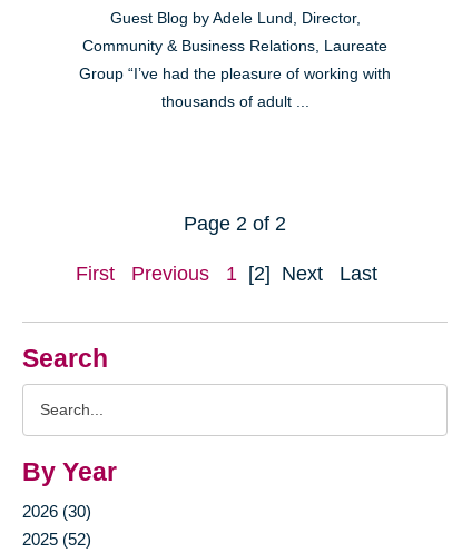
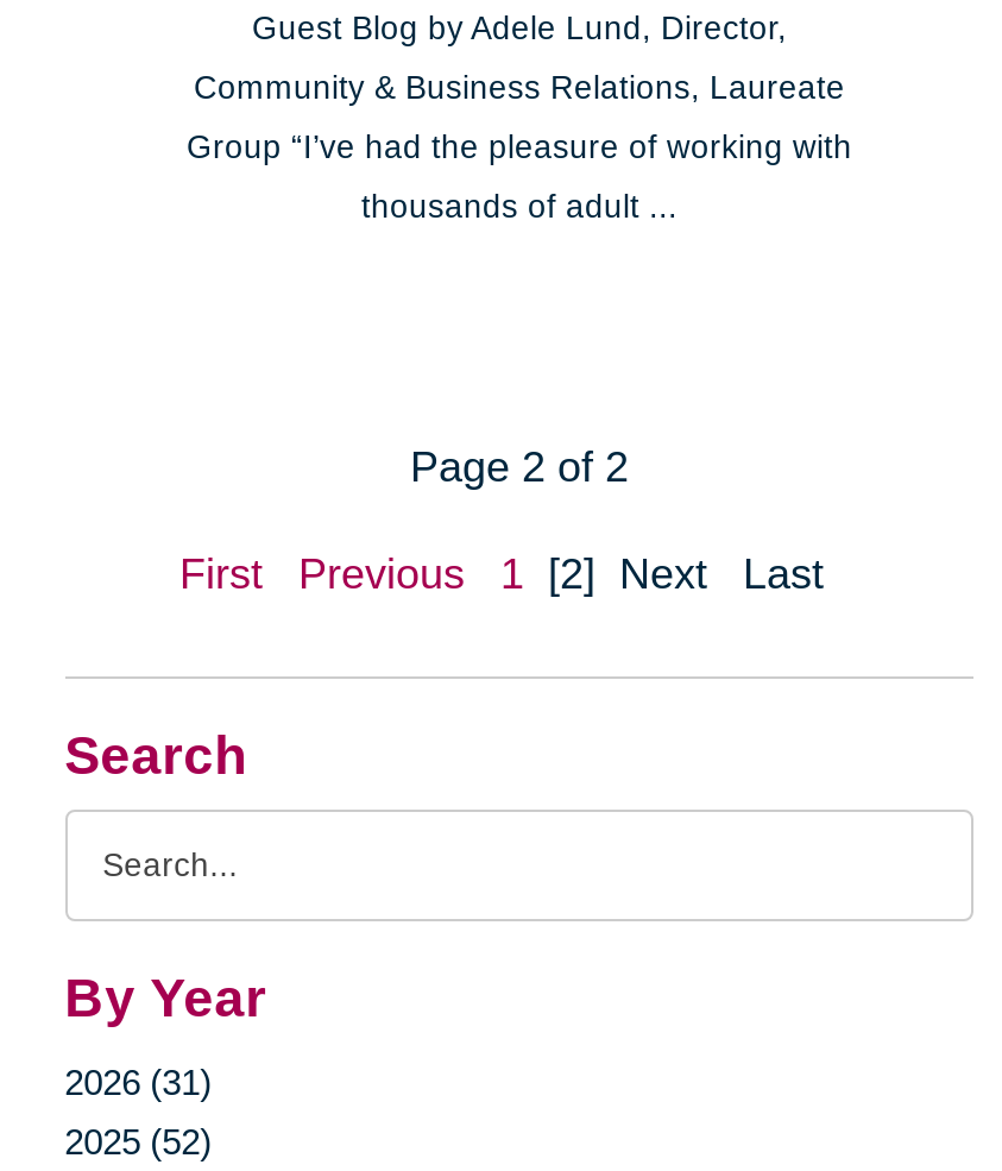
[22,502,91,521] 2026 (30) -> [65,1061,212,1102] 2026 (31)

